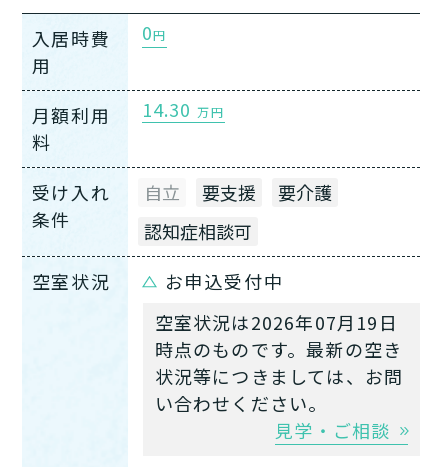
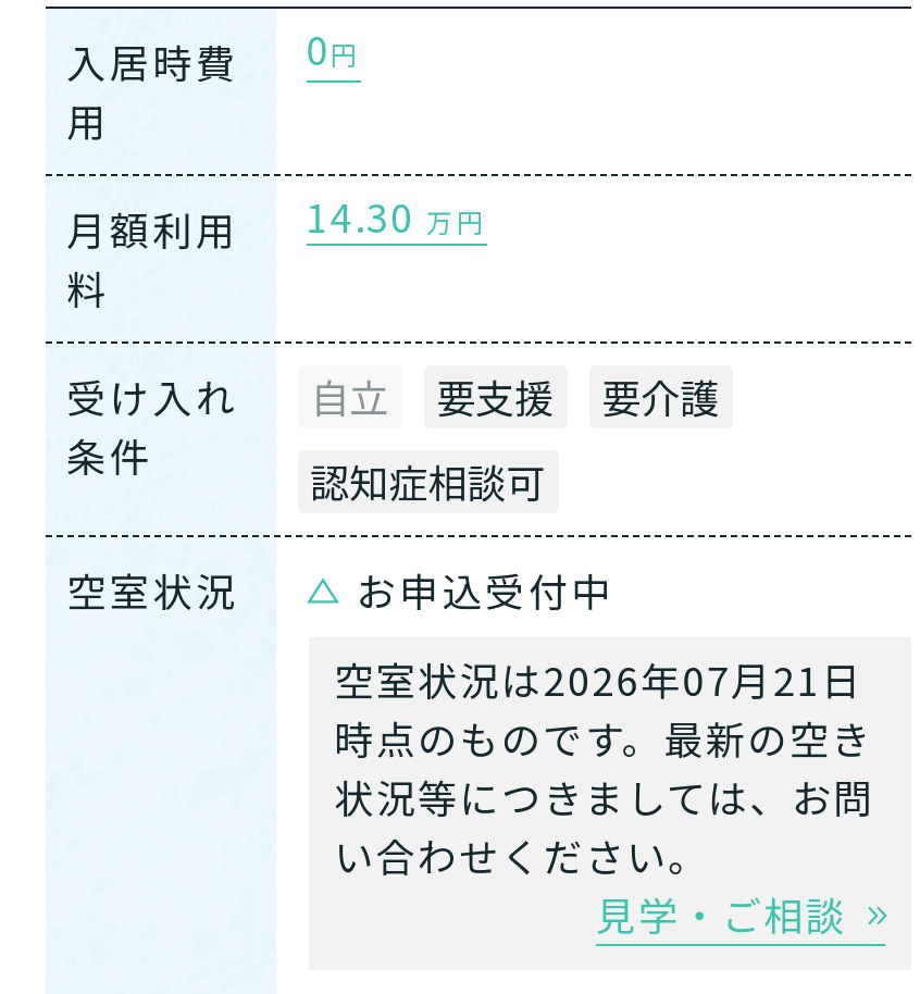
[155,309,398,335] 空室状況は2026年07月19日 -> [334,650,863,707] 空室状況は2026年07月21日

